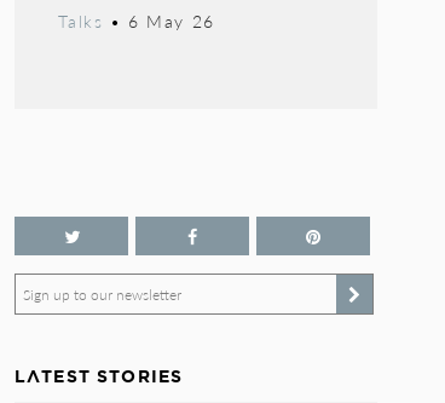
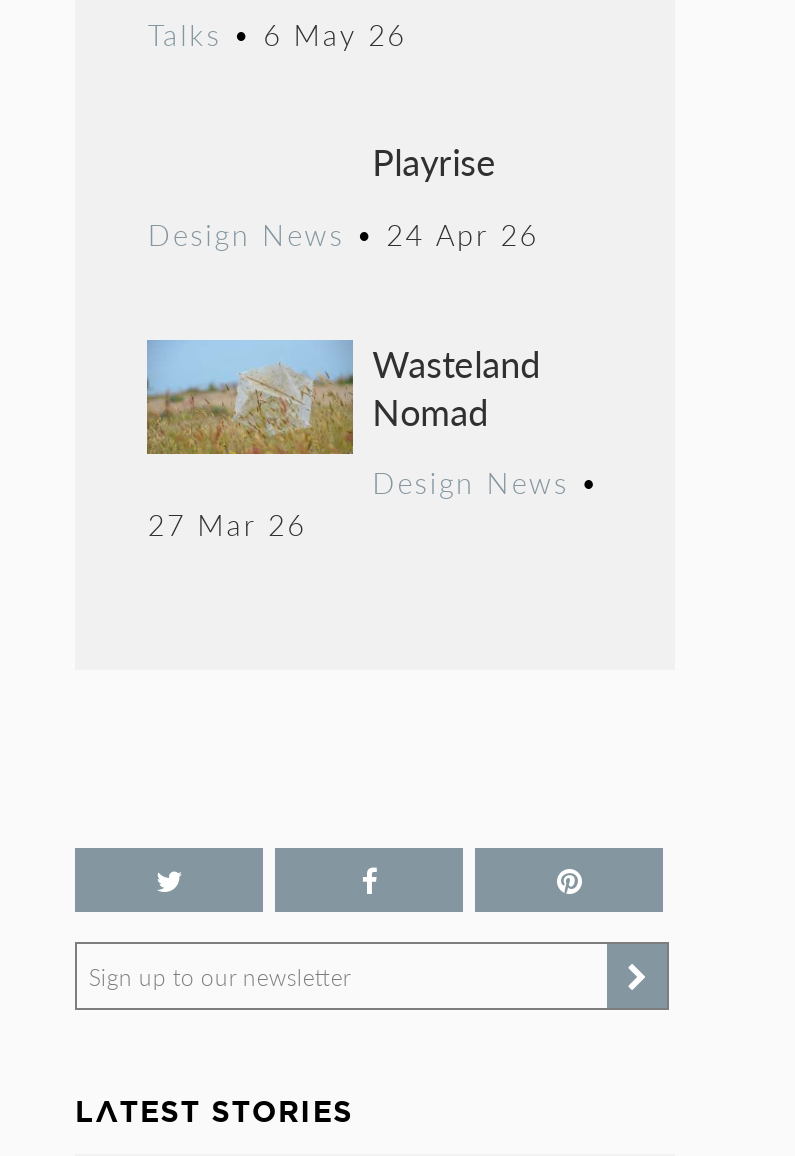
none -> [145,137,599,545] [image] | Playrise | Design News • 24 Apr 26 | Wasteland | Nomad | Design News • | 27 Mar 26

